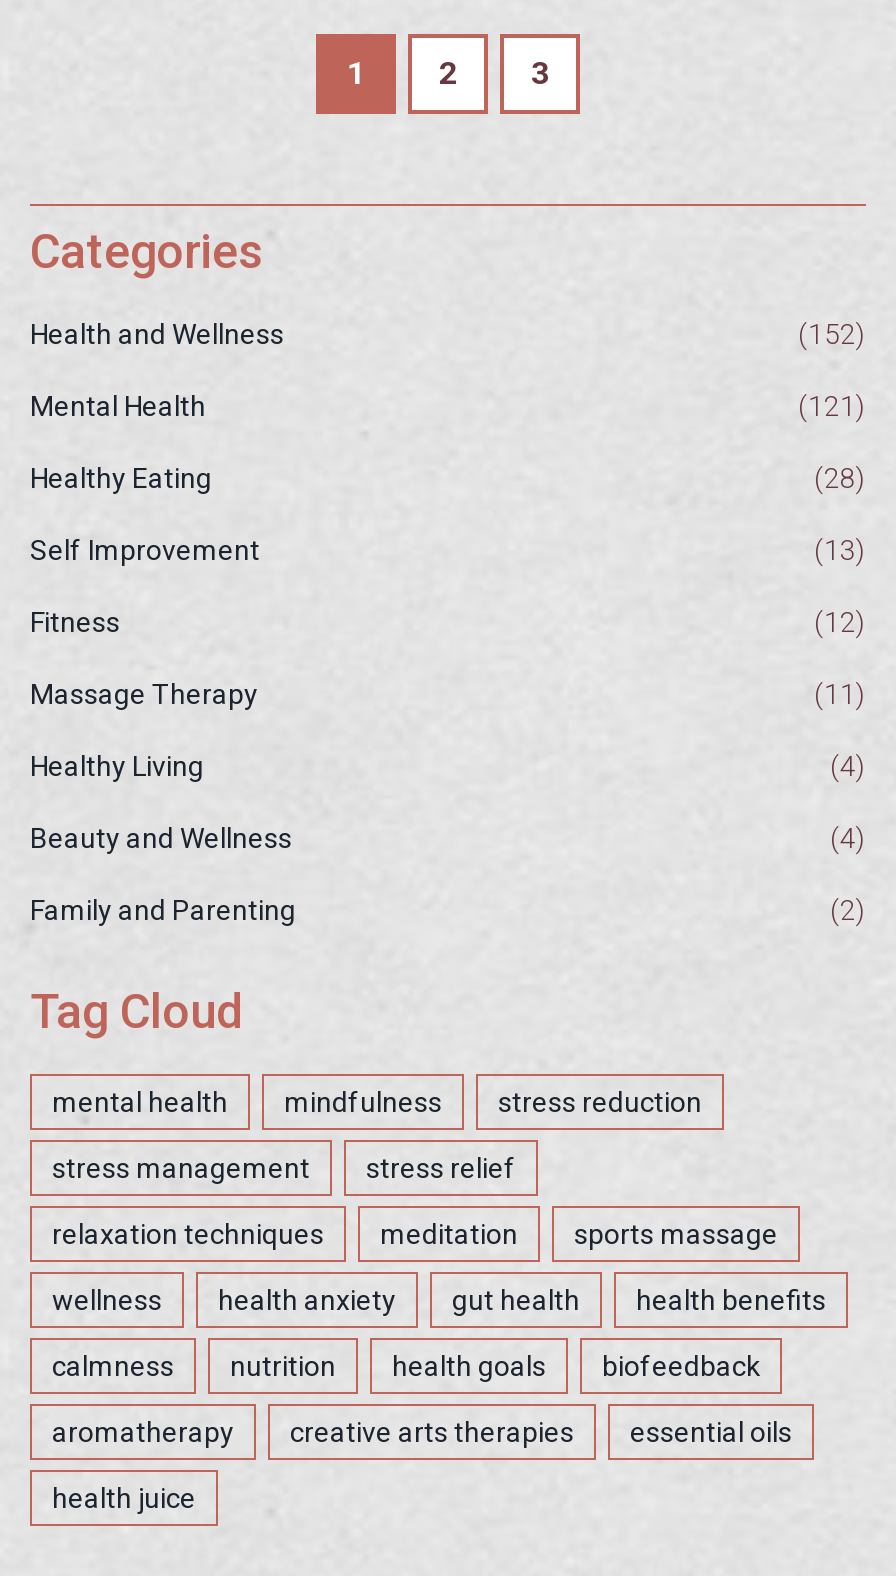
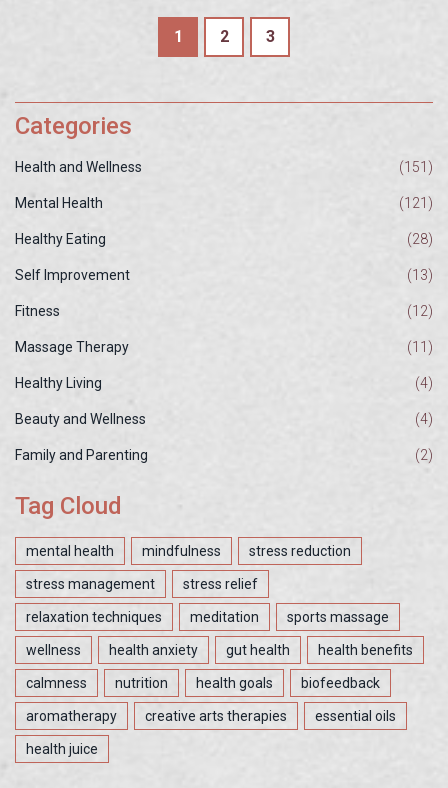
[798,318,866,350] (152) -> [399,159,433,175] (151)

